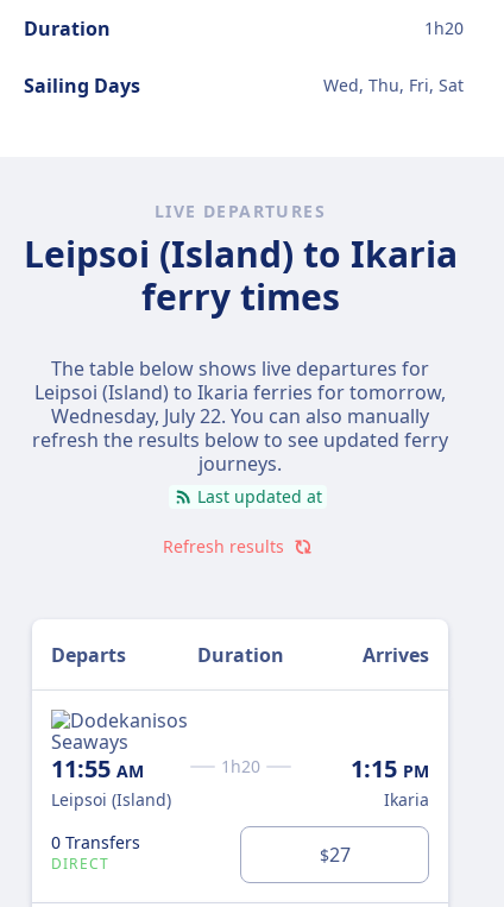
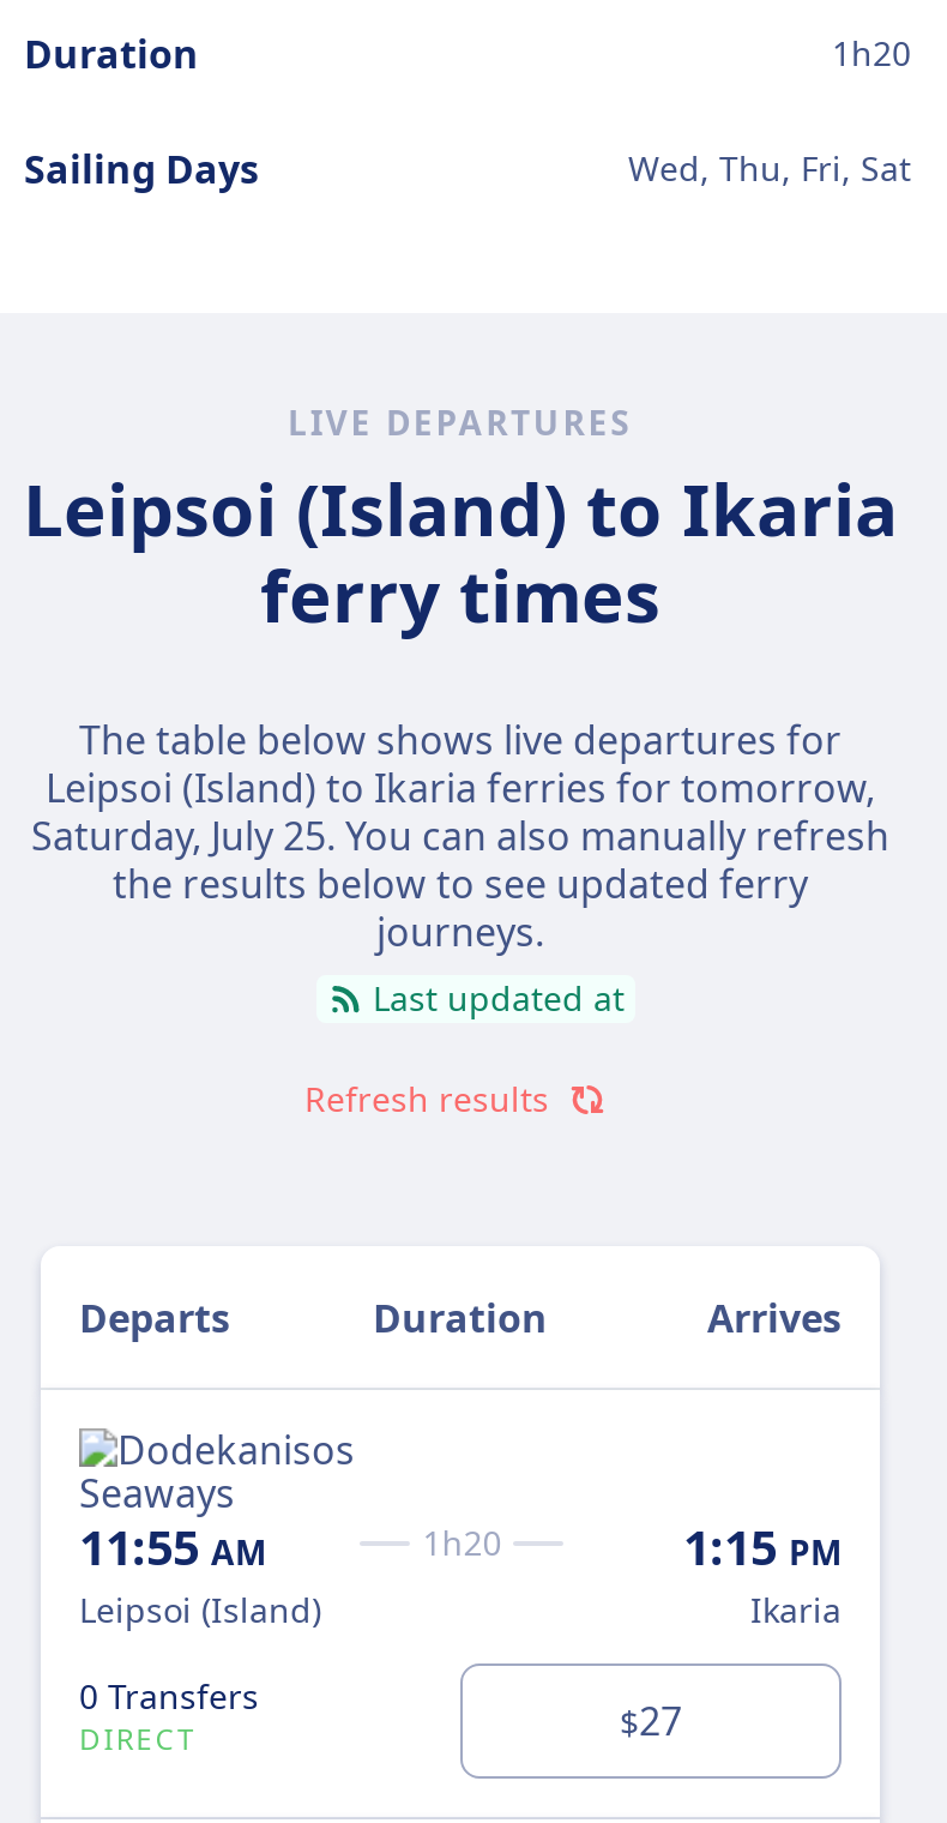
[32,403,448,453] Wednesday, July 22. You can also manually | refresh the results below to see updated ferry -> [31,810,889,910] Saturday, July 25. You can also manually refresh | the results below to see updated ferry

